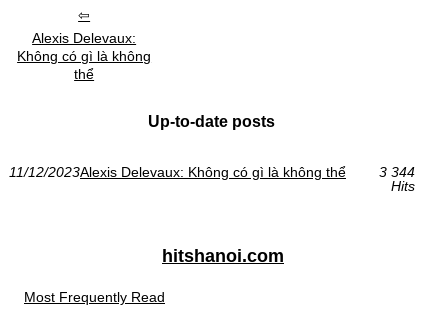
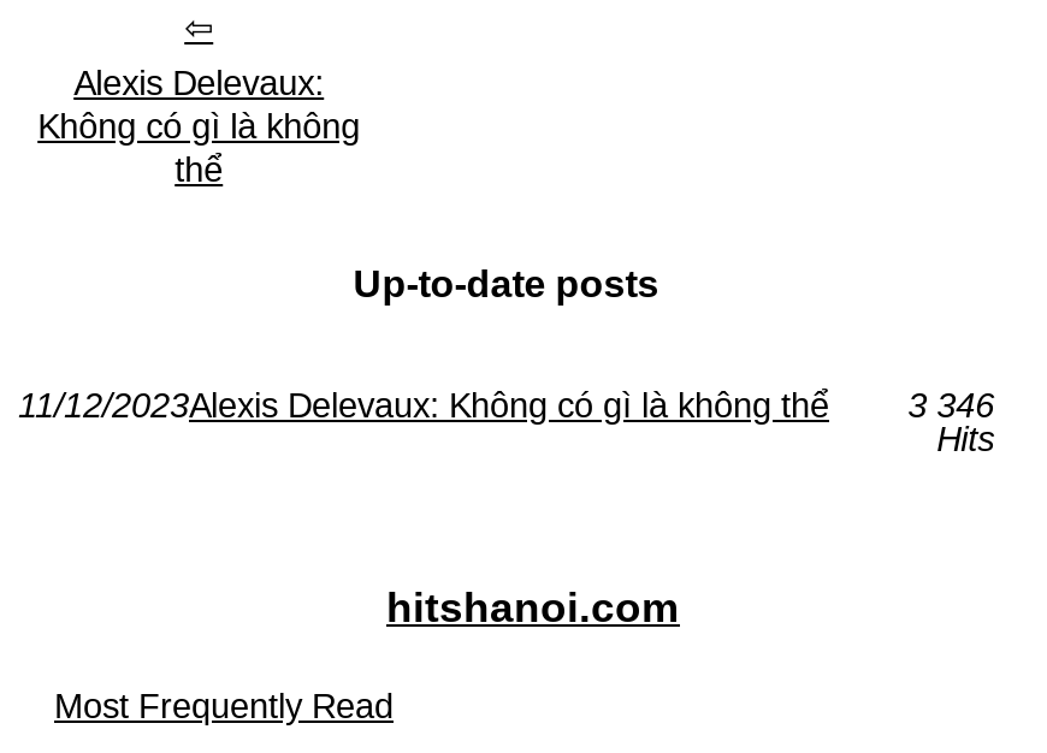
[379,164,415,180] 3 344 -> [908,387,994,425] 3 346

